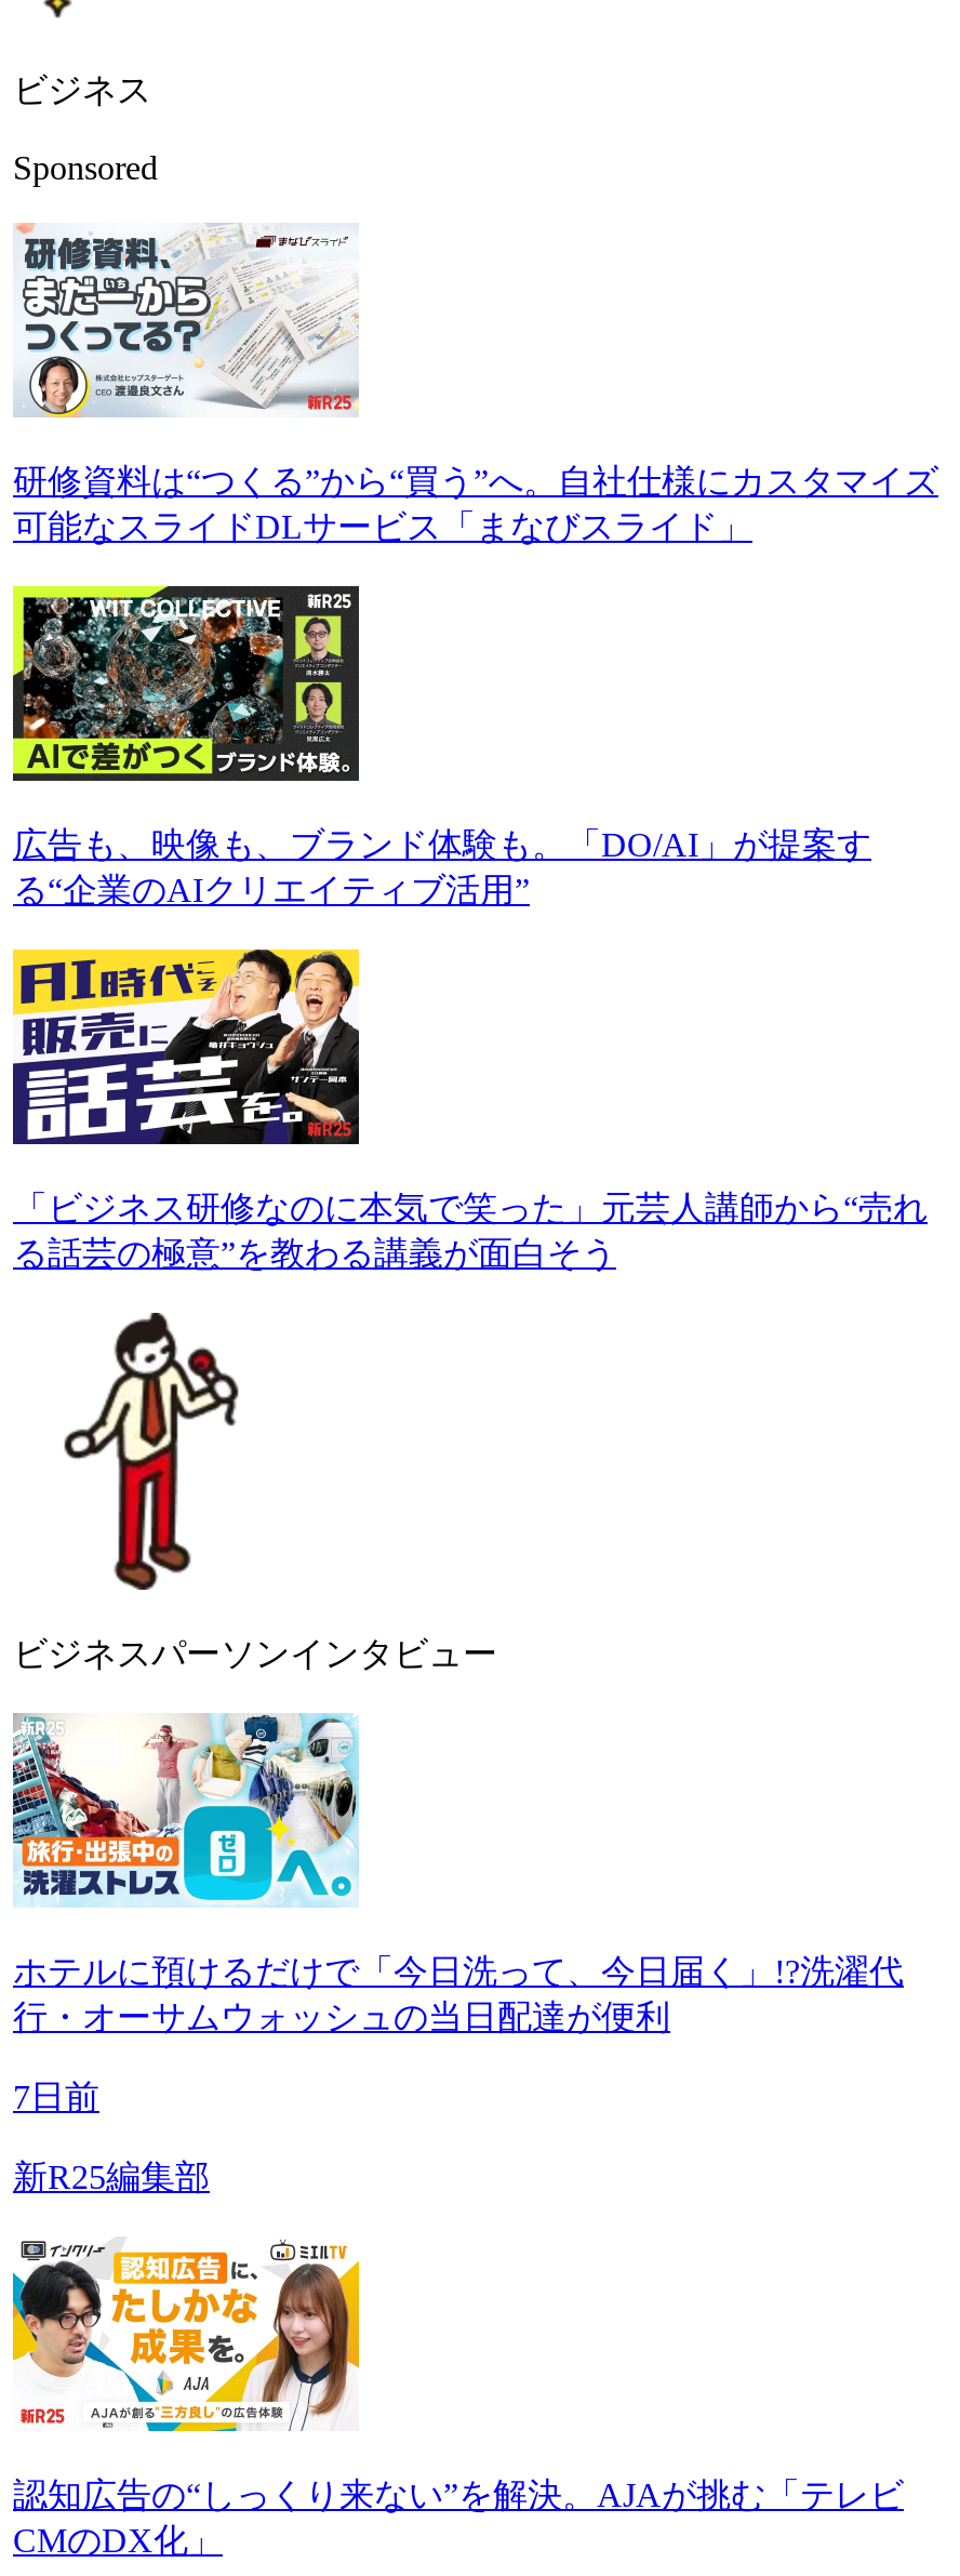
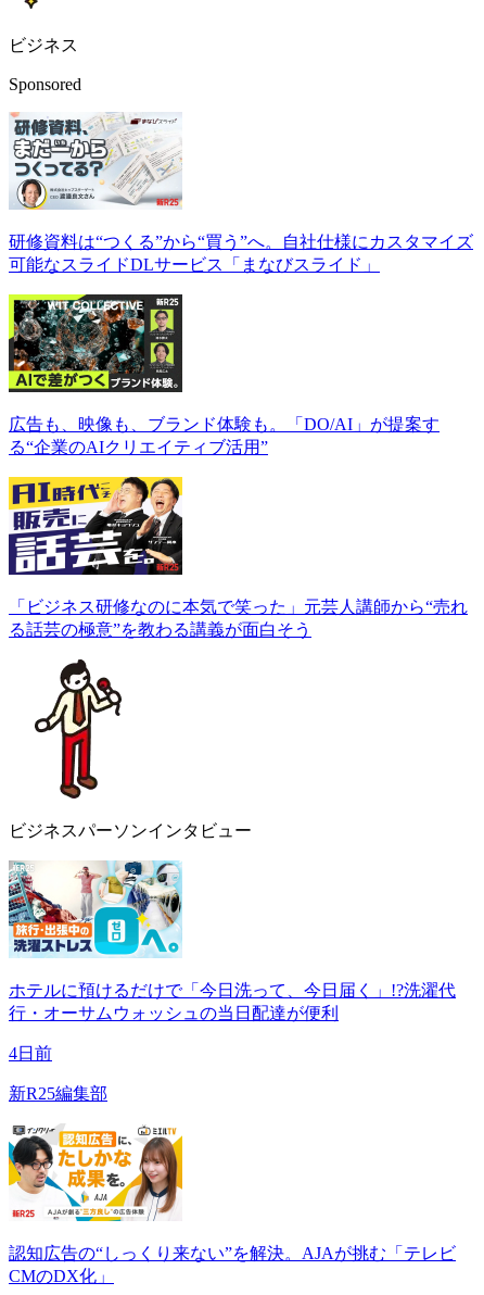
[13,2079,99,2115] 7日前 -> [9,1044,52,1063] 4日前

